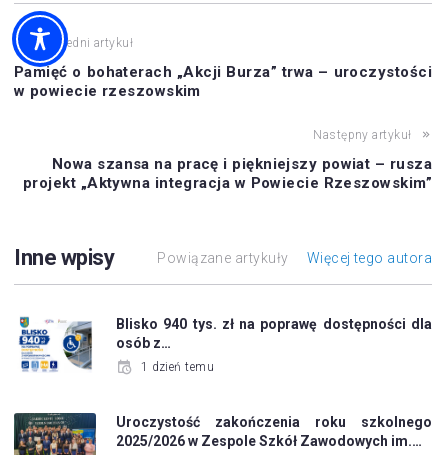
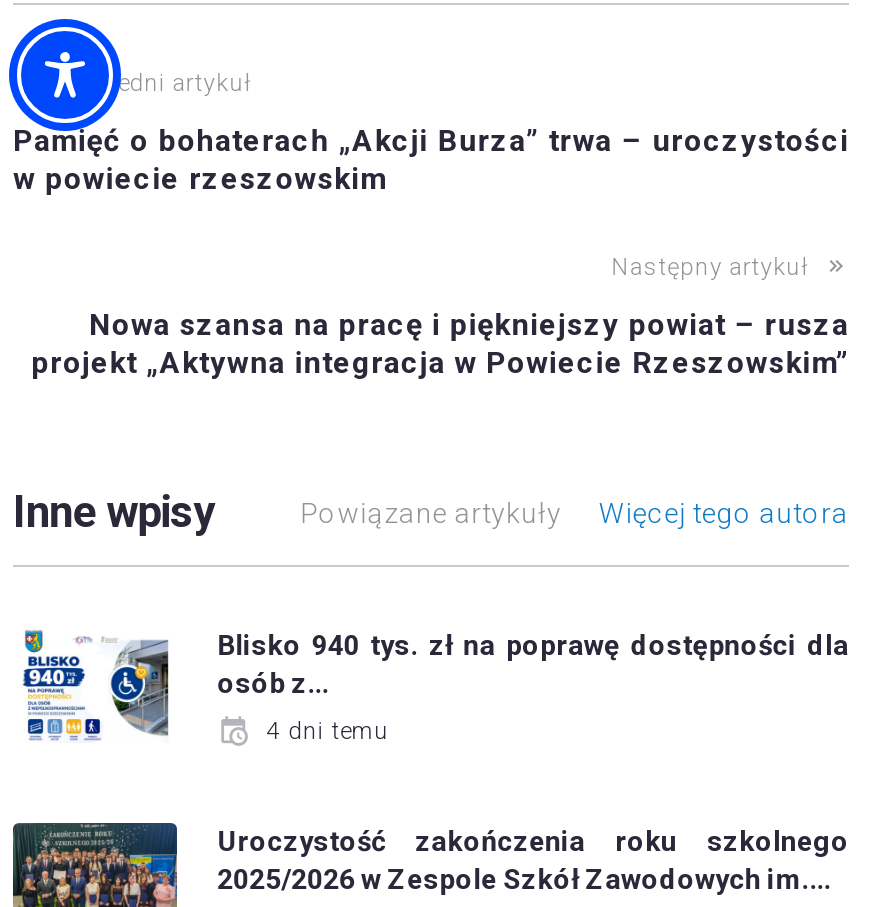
[141,360,214,374] 1 dzień temu -> [266,717,389,745] 4 dni temu

